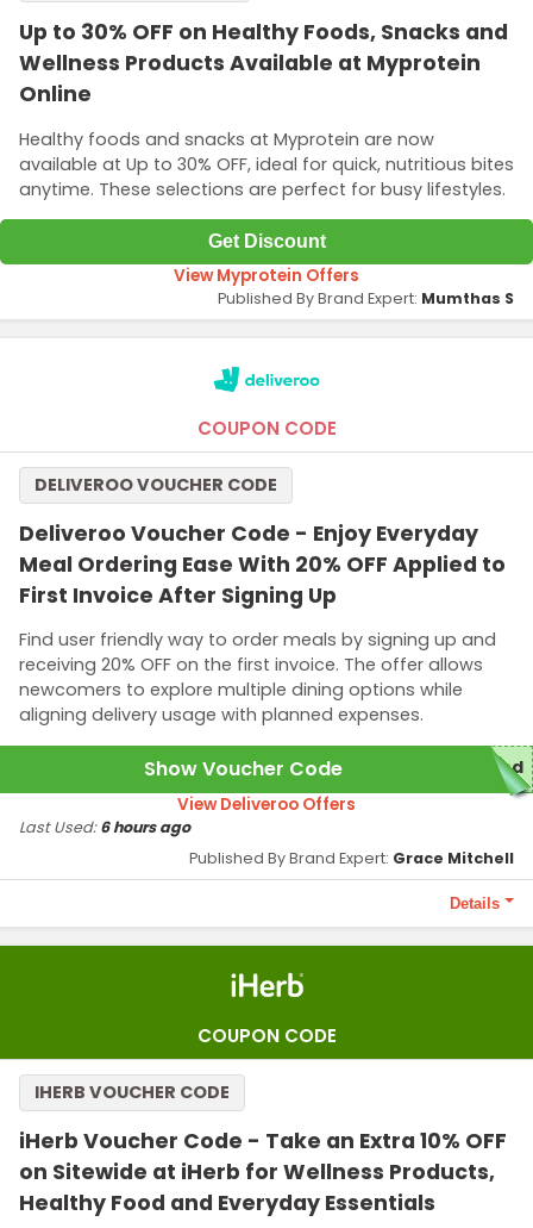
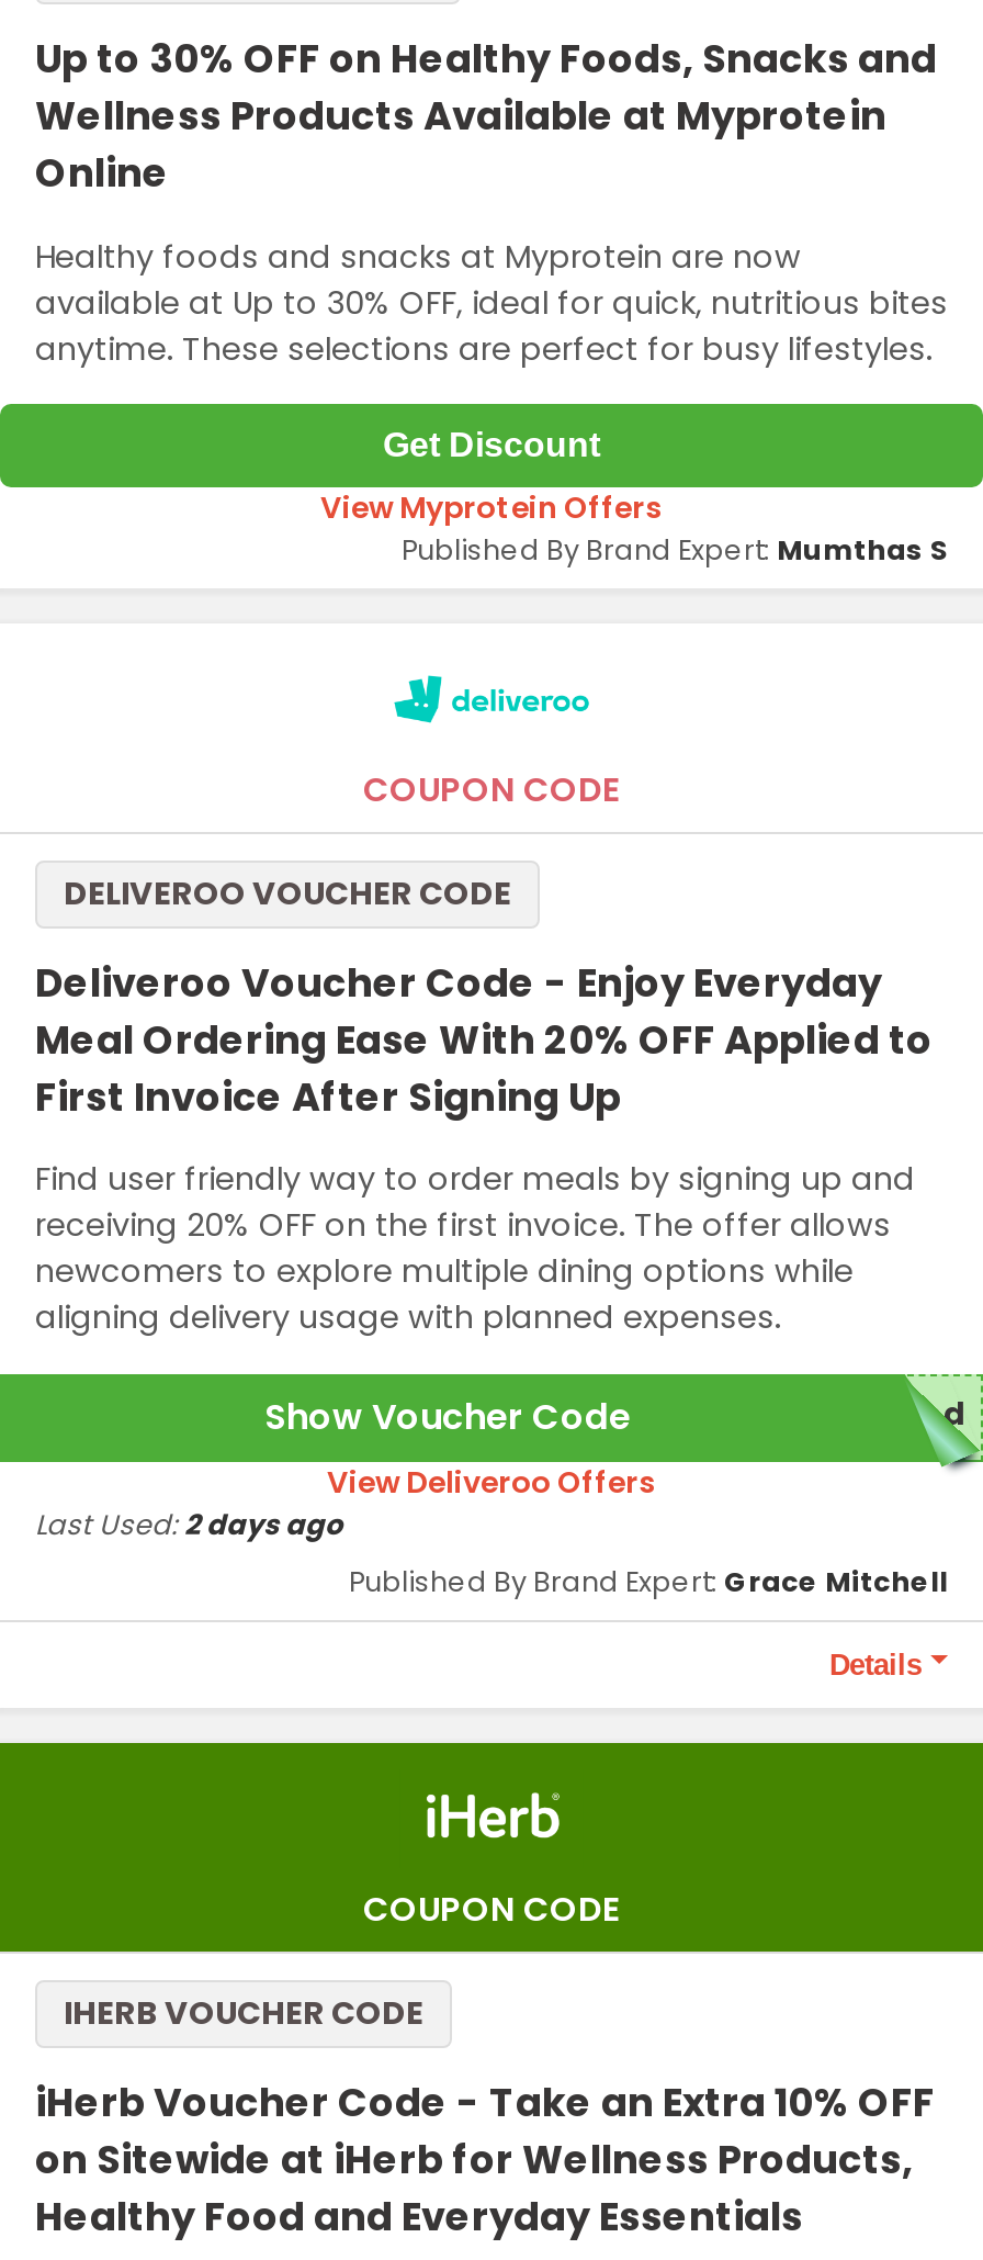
[19,817,190,837] Last Used: 6 hours ago -> [35,1505,342,1543] Last Used: 2 days ago

